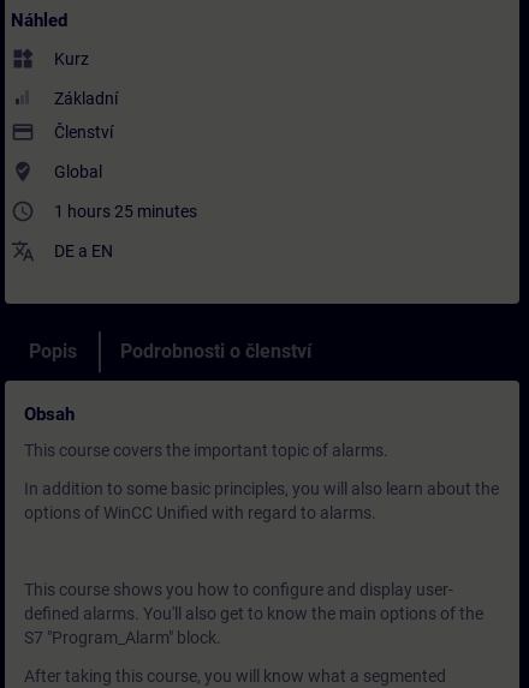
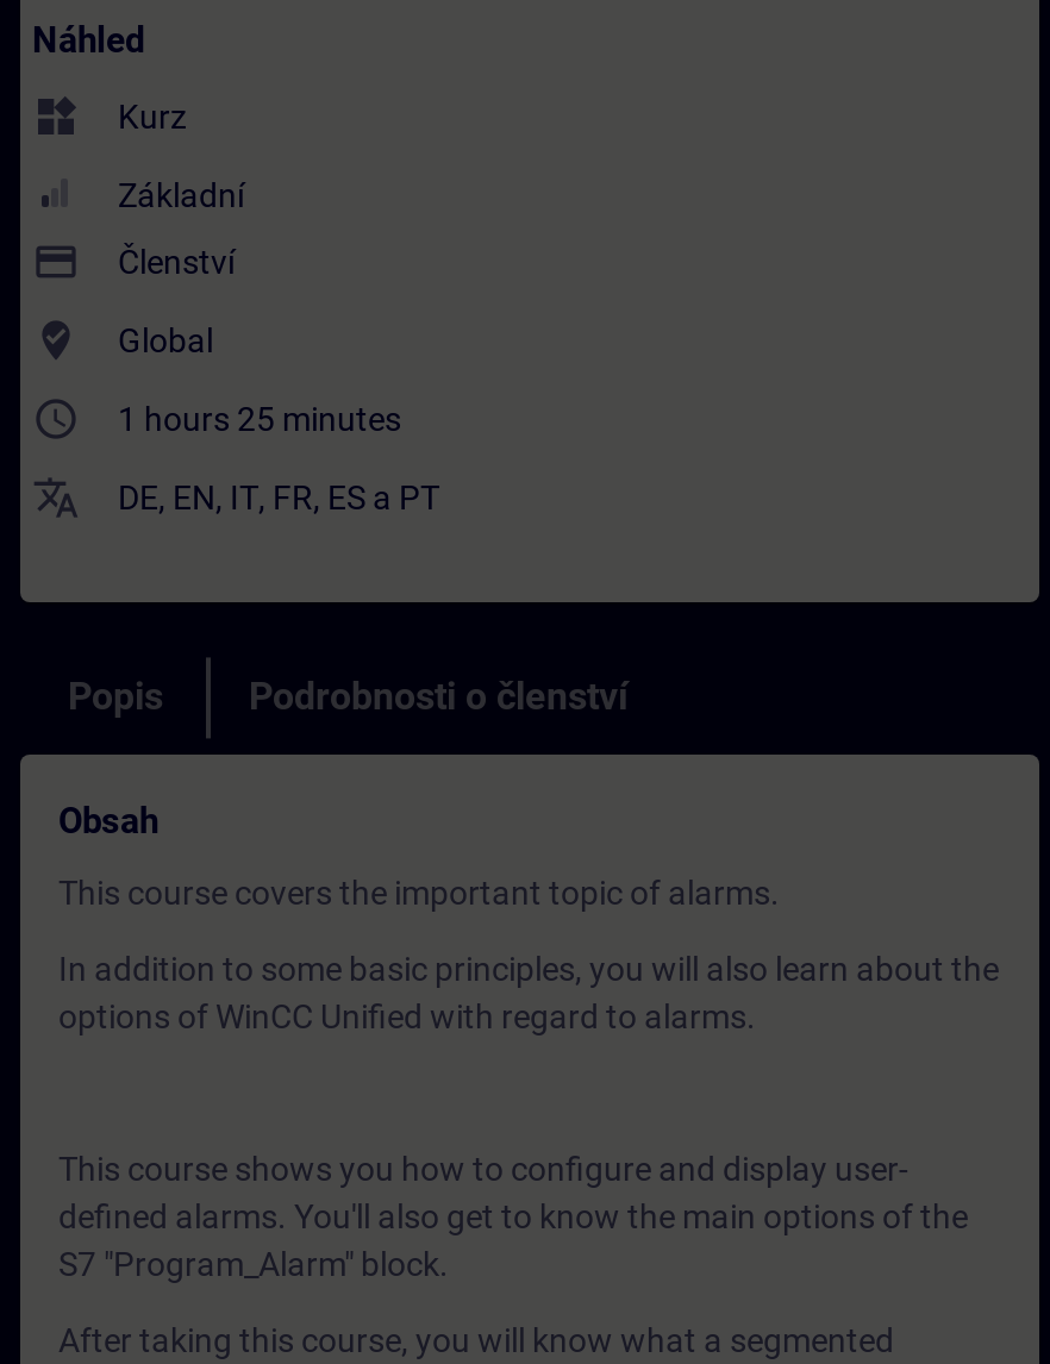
[54,241,113,261] DE a EN -> [118,478,439,517] DE, EN, IT, FR, ES a PT

